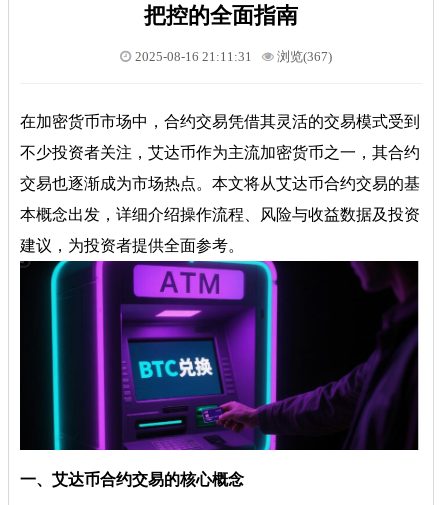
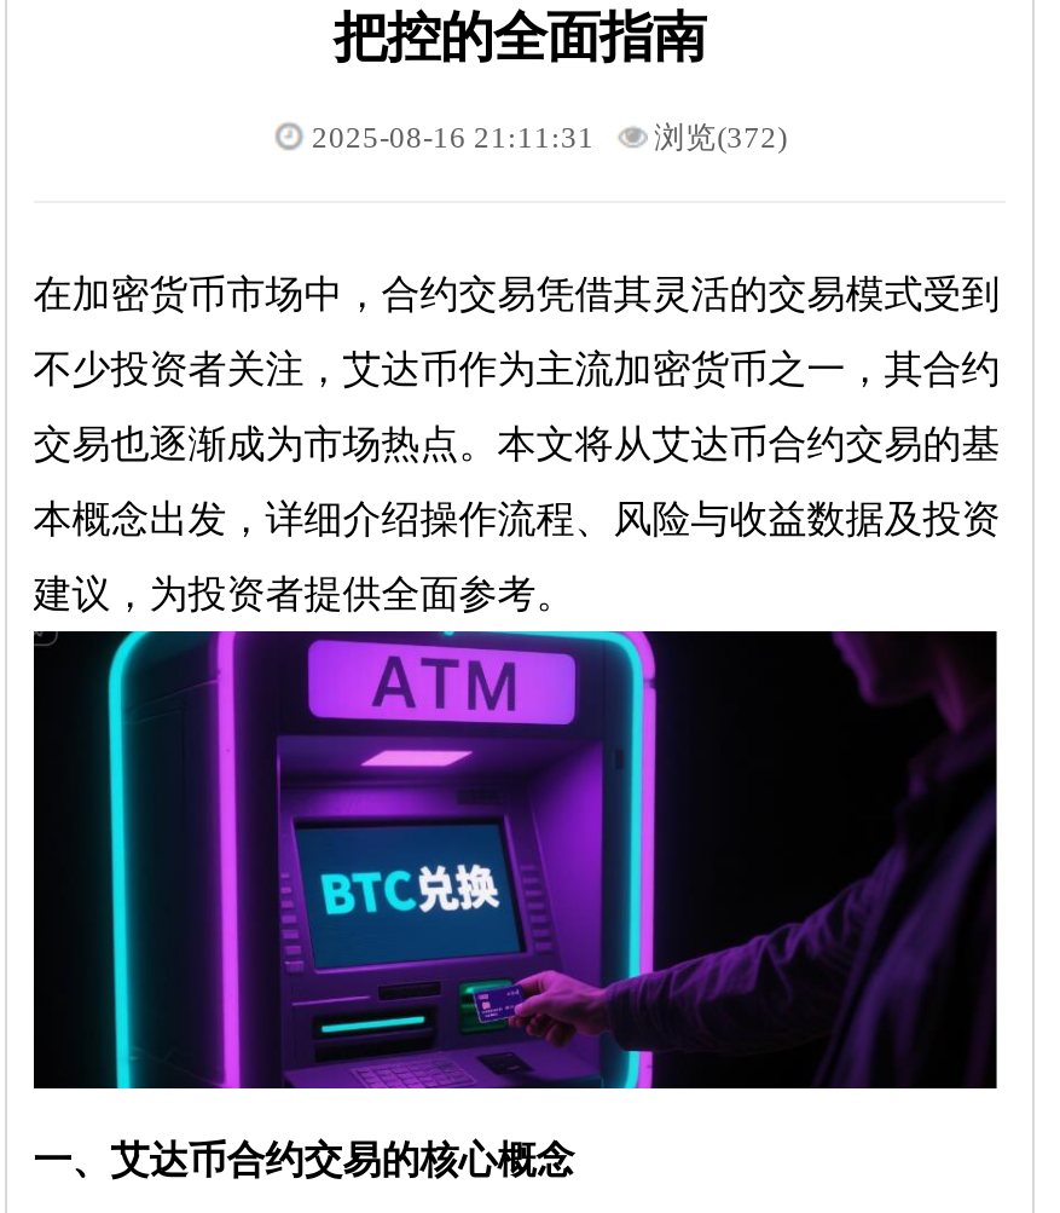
[135,49,332,63] 2025-08-16 21:11:31 浏览(367) -> [312,120,787,154] 2025-08-16 21:11:31 浏览(372)

